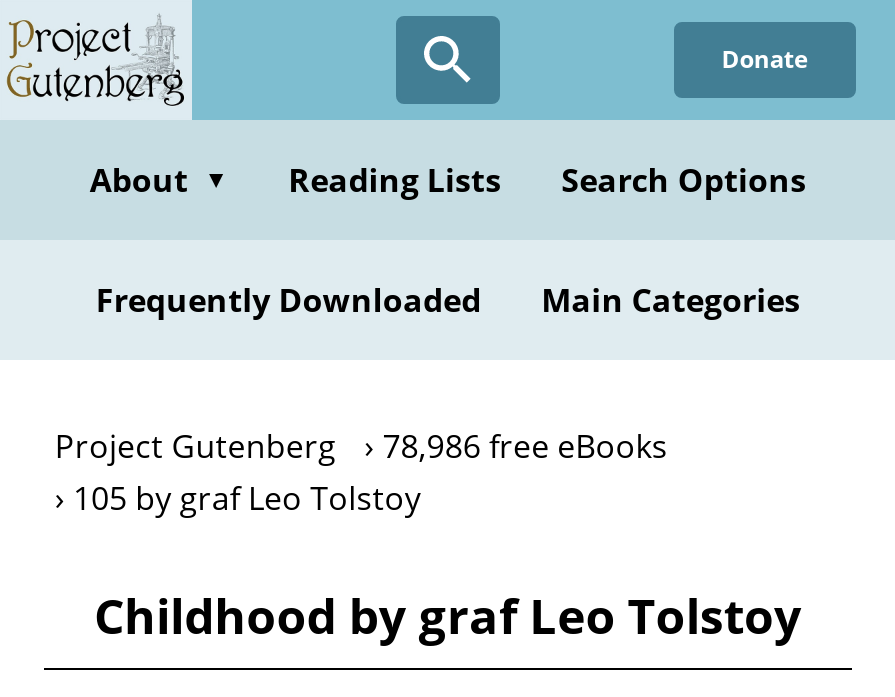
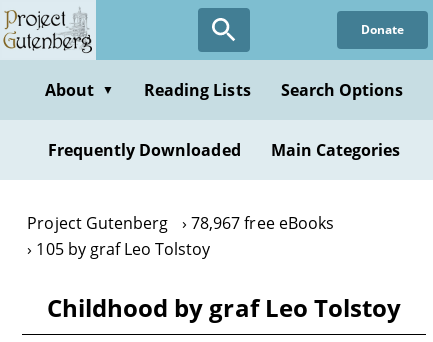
[55,424,668,468] Project Gutenberg 78,986 free eBooks -> [27,212,334,234] Project Gutenberg 78,967 free eBooks

